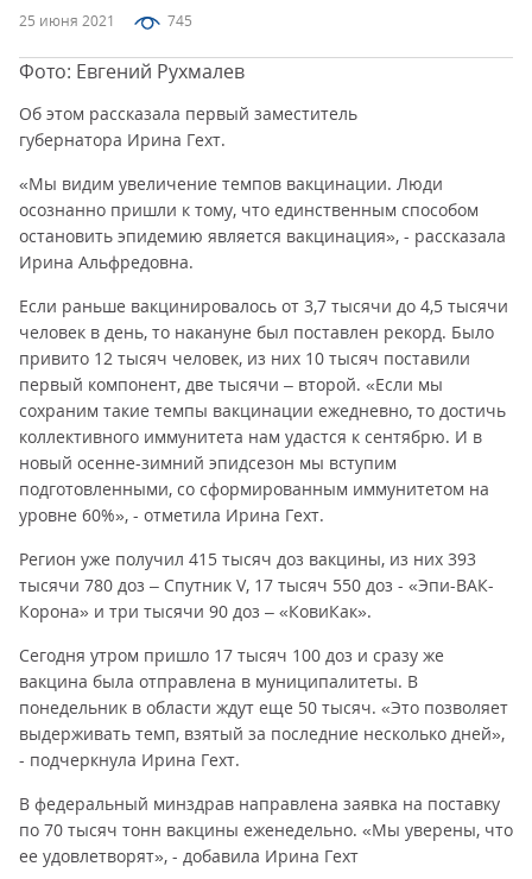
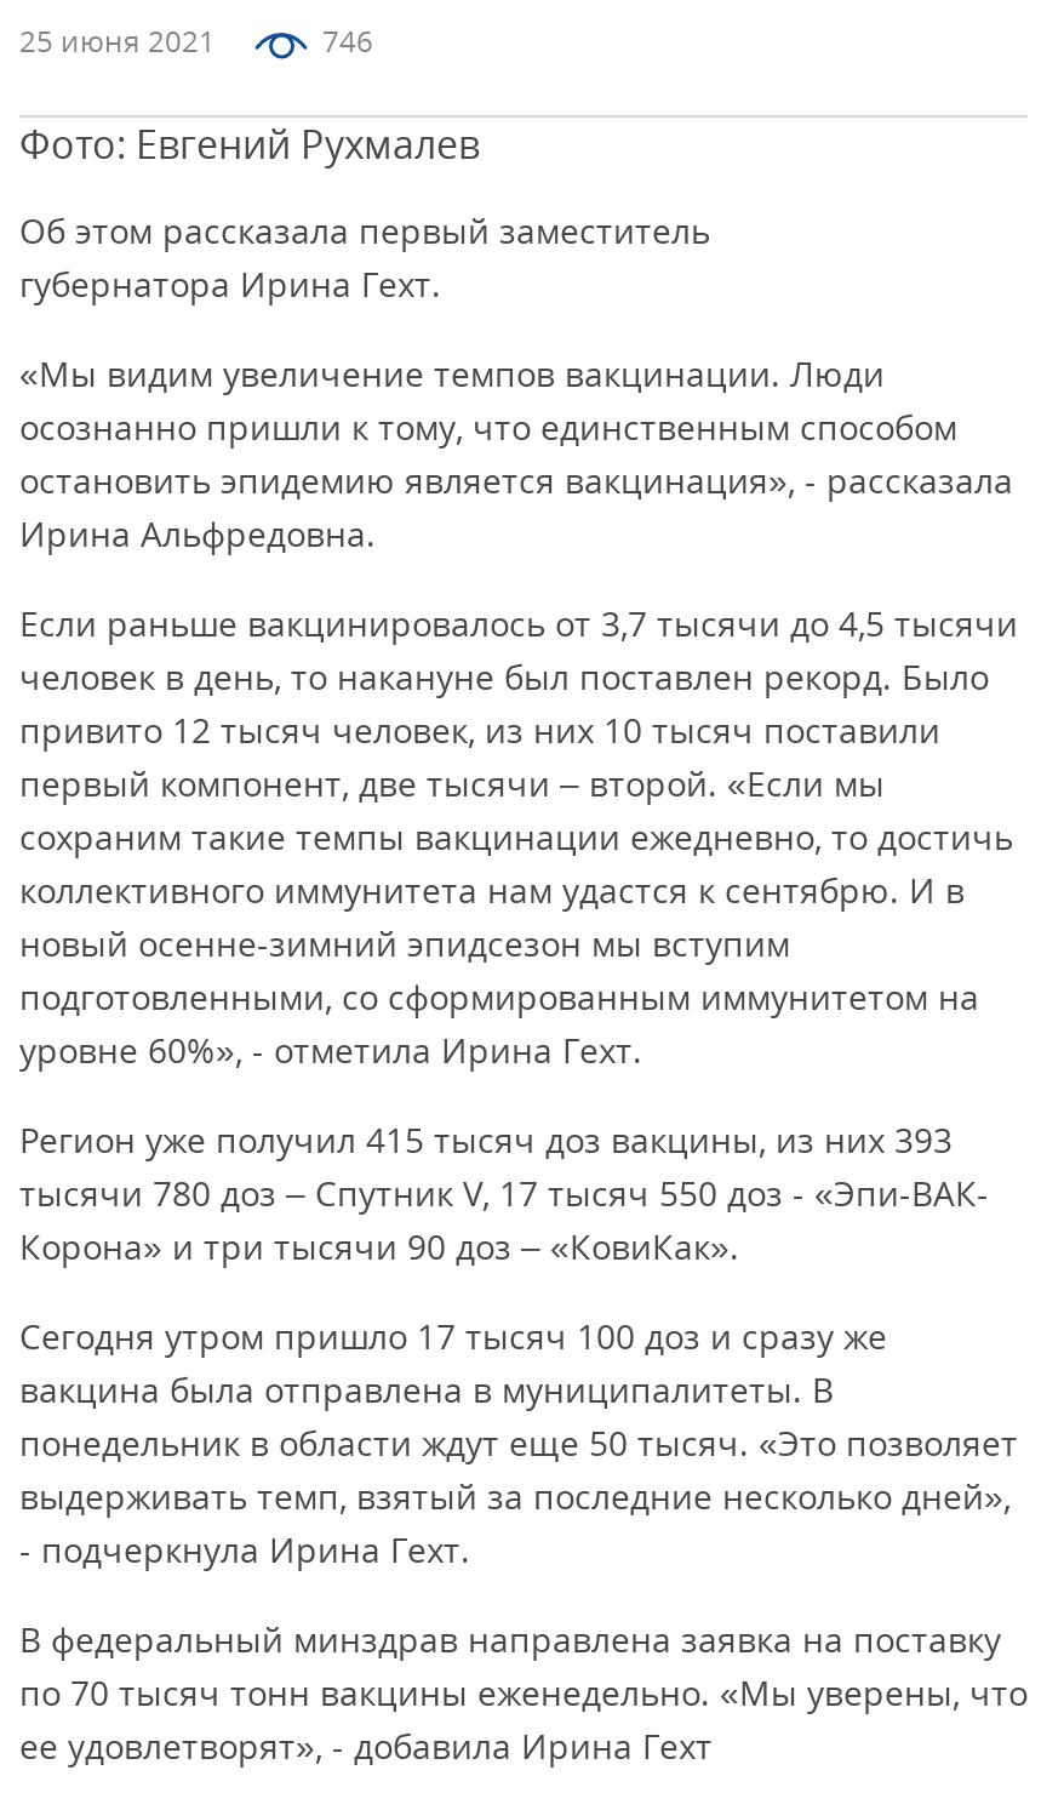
[167,11,192,31] 745 -> [322,21,373,62] 746

